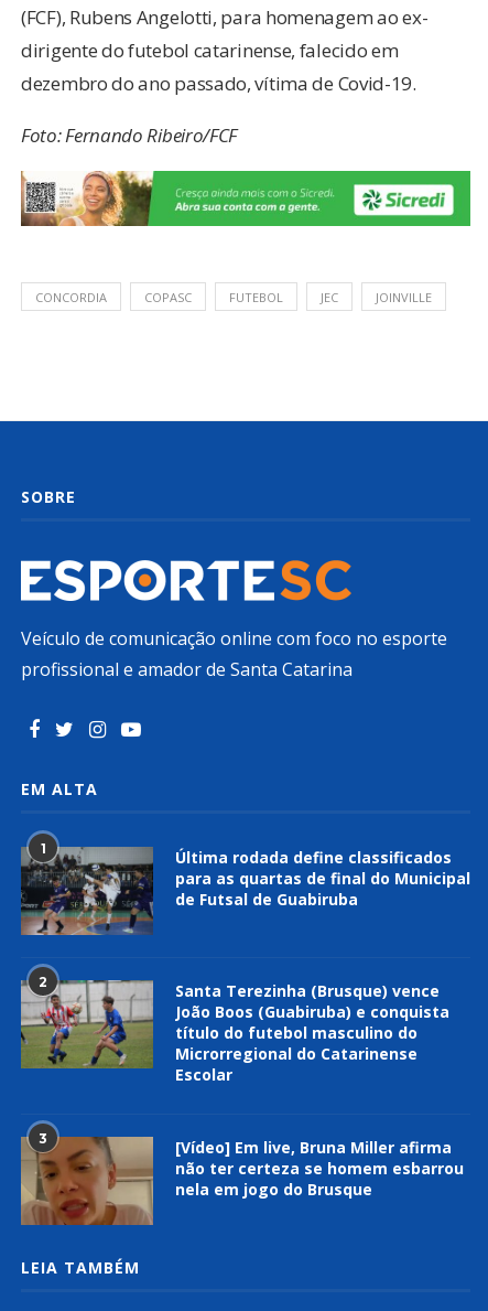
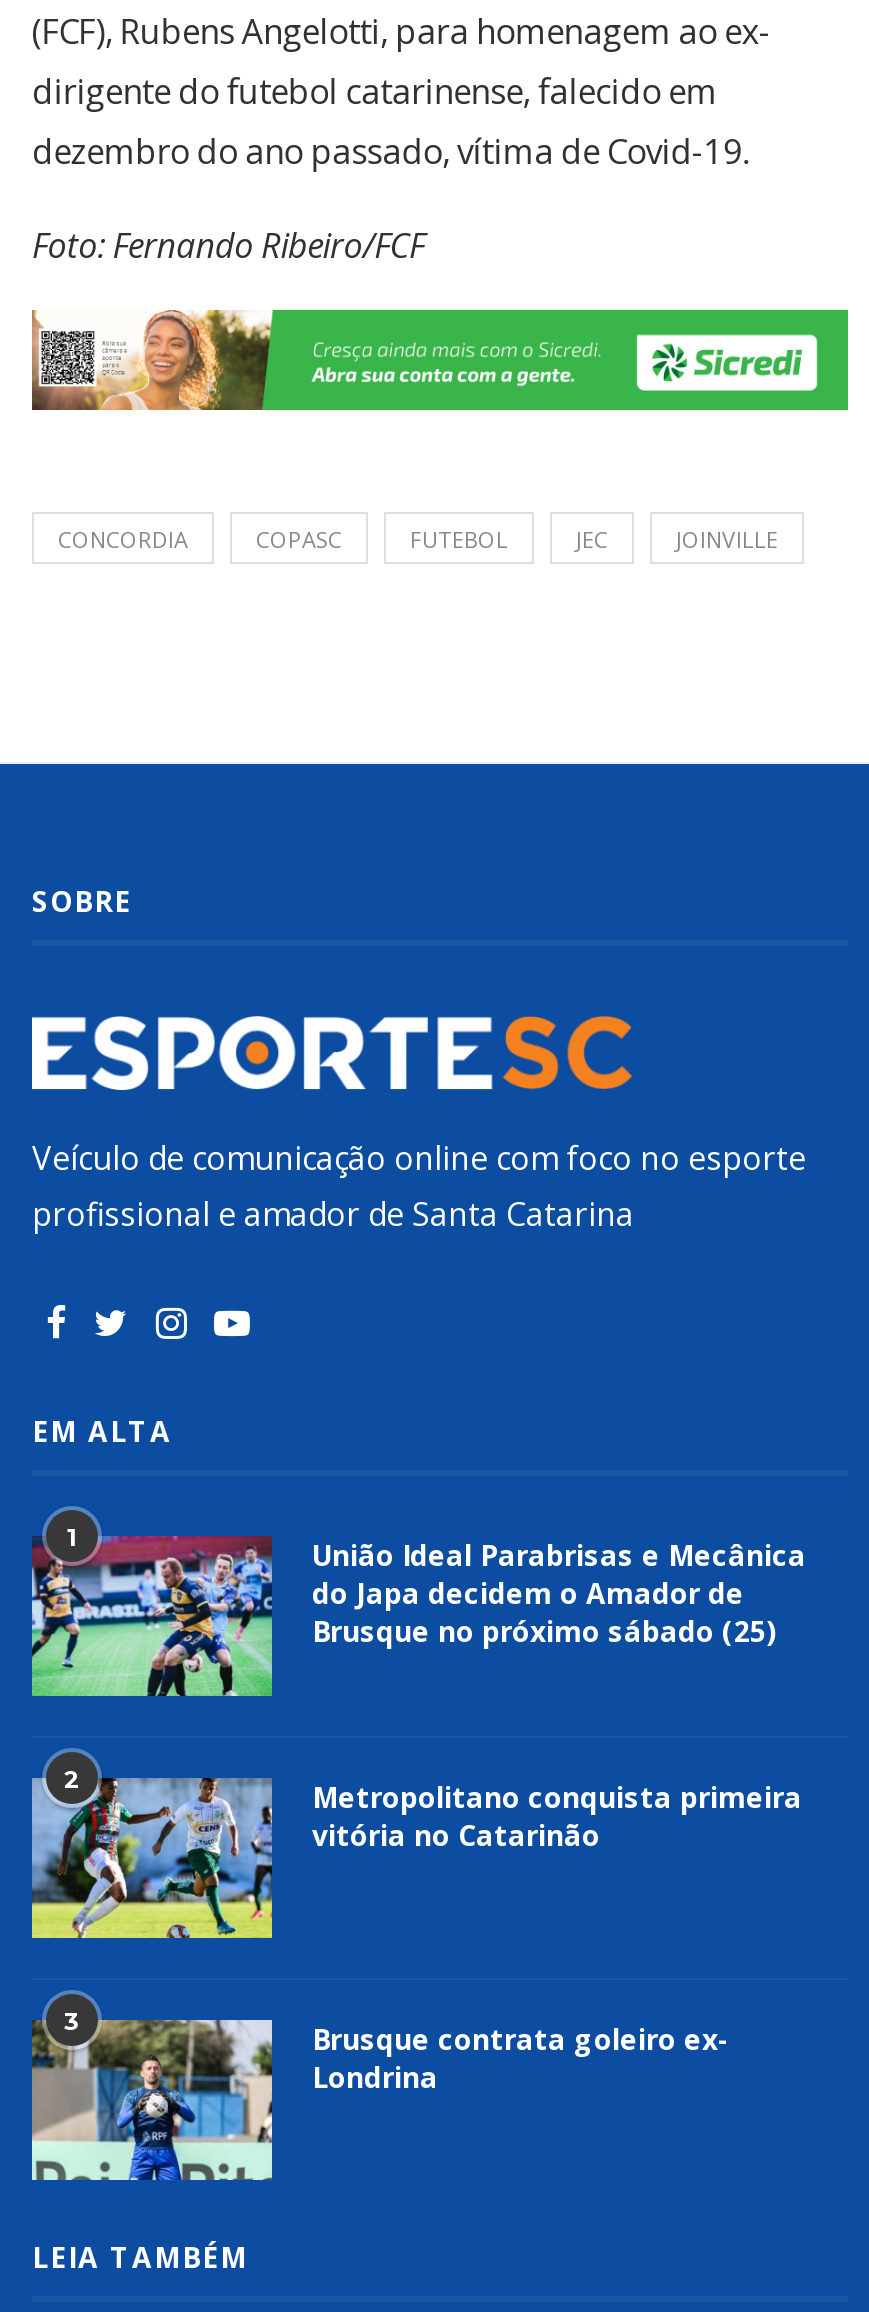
[20,847,470,936] [image] | Última rodada define classificados | para as quartas de final do Municipal | de Futsal de Guabiruba -> [30,1536,806,1698] [image] | União Ideal Parabrisas e Mecânica | do Japa decidem o Amador de | Brusque no próximo sábado (25)
[20,979,449,1085] [image] | Santa Terezinha (Brusque) vence | João Boos (Guabiruba) e conquista | título do futebol masculino do | Microrregional do Catarinense | Escolar -> [30,1776,802,1940] [image] | Metropolitano conquista primeira | vitória no Catarinão
[20,1136,464,1226] [image] | [Vídeo] Em live, Bruna Miller afirma | não ter certeza se homem esbarrou | nela em jogo do Brusque -> [30,2020,730,2182] [image] | Brusque contrata goleiro ex- | Londrina

